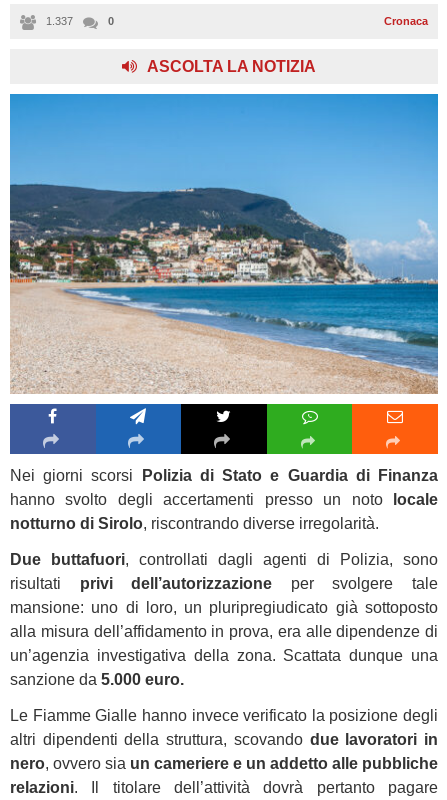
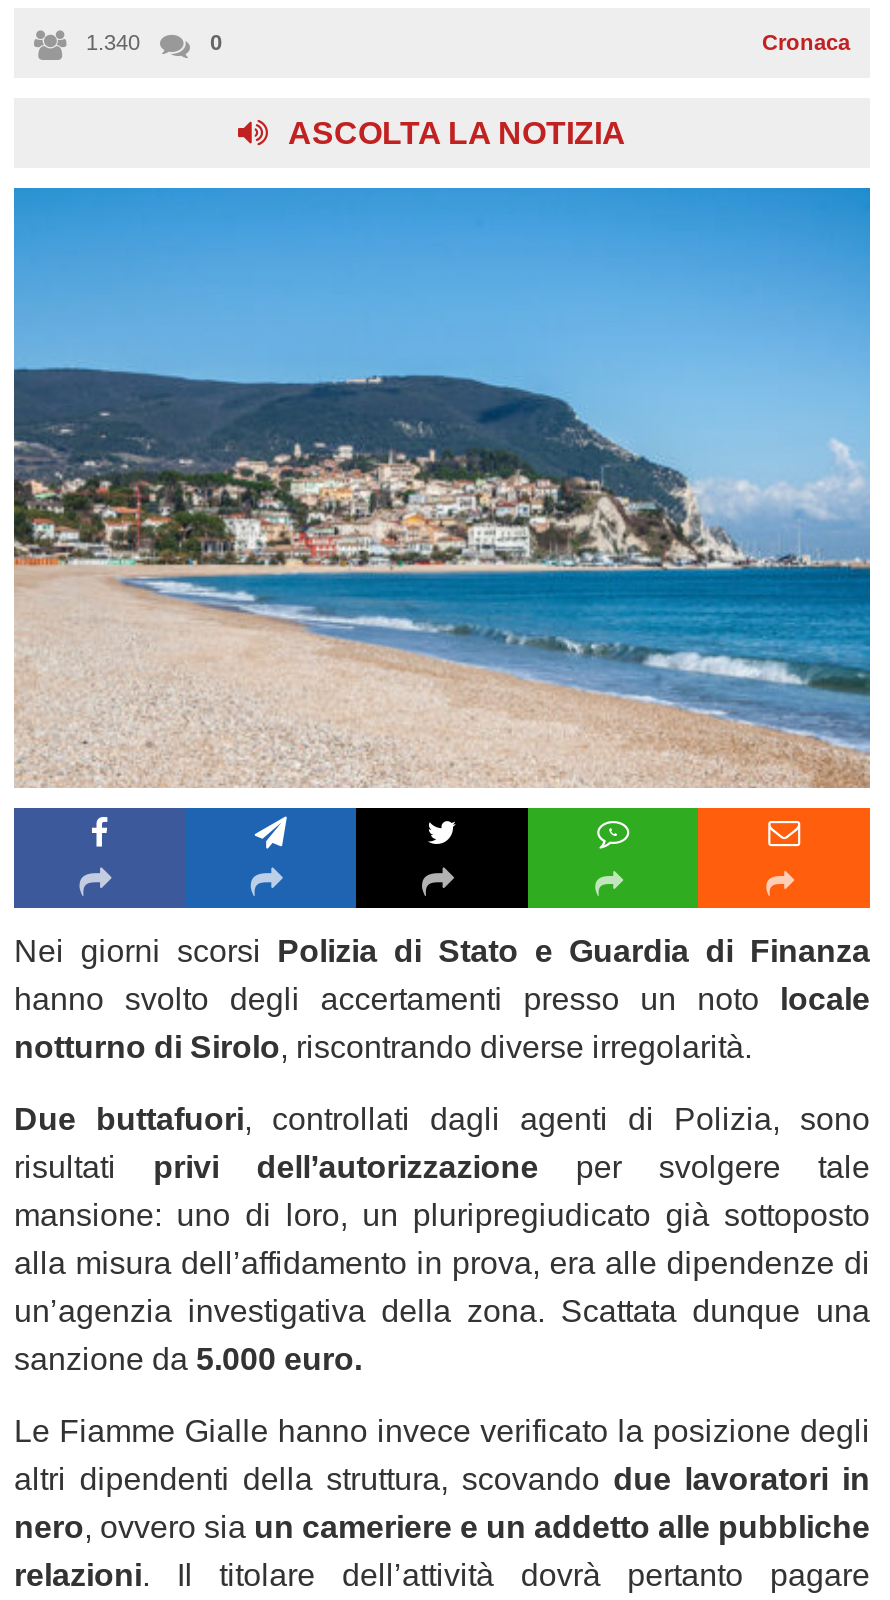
[46,15,73,27] 1.337 -> [86,30,140,54] 1.340

